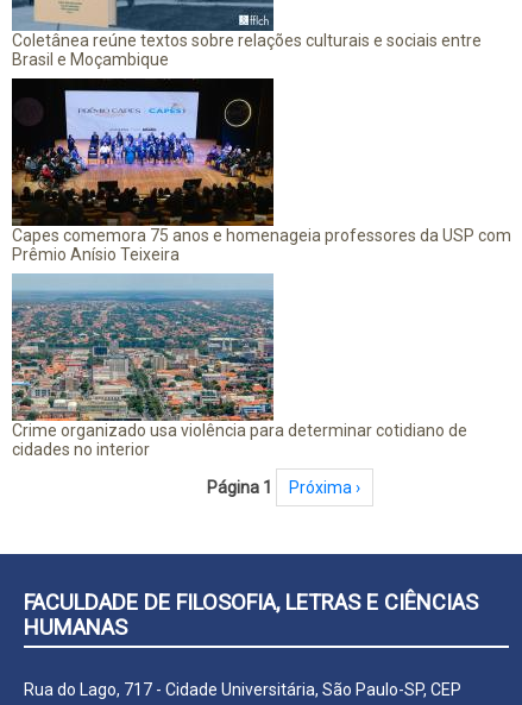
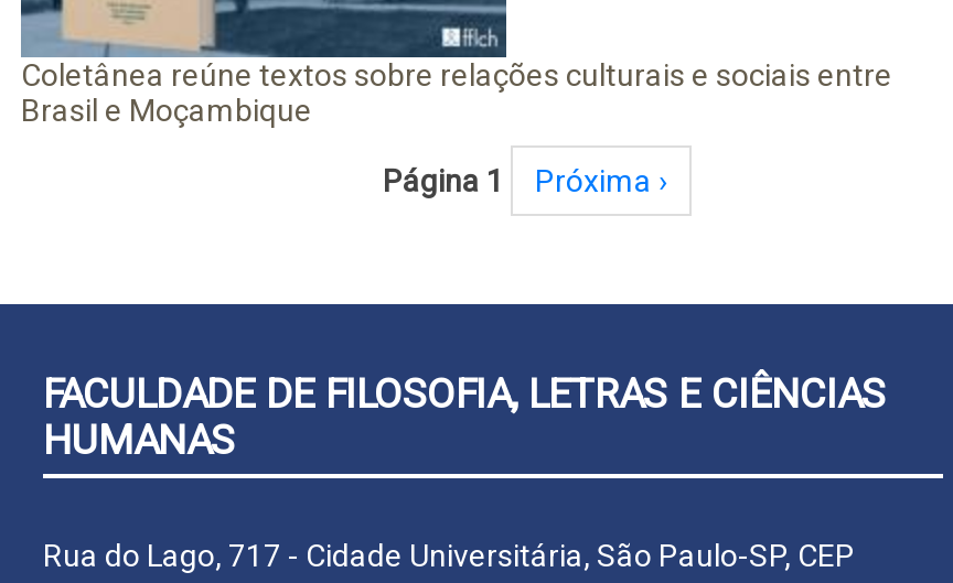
[11,77,511,264] [image] | Capes comemora 75 anos e homenageia professores da USP com | Prêmio Anísio Teixeira -> none
[11,253,467,459] [image] | Crime organizado usa violência para determinar cotidiano de | cidades no interior -> none

